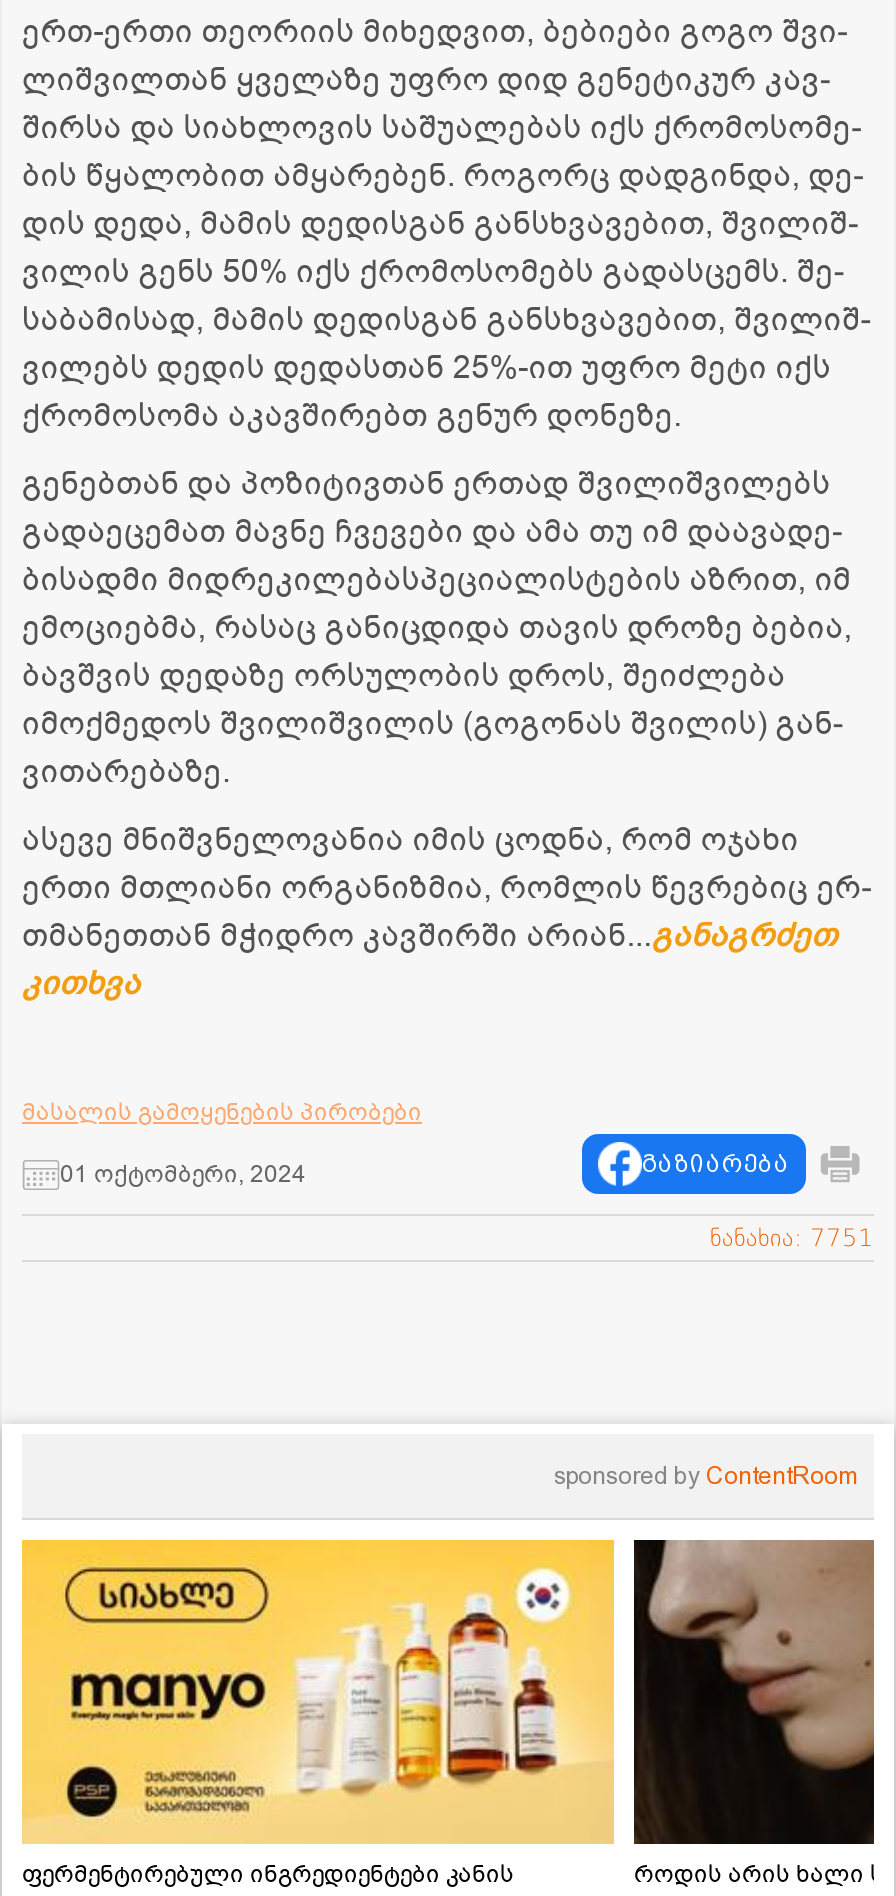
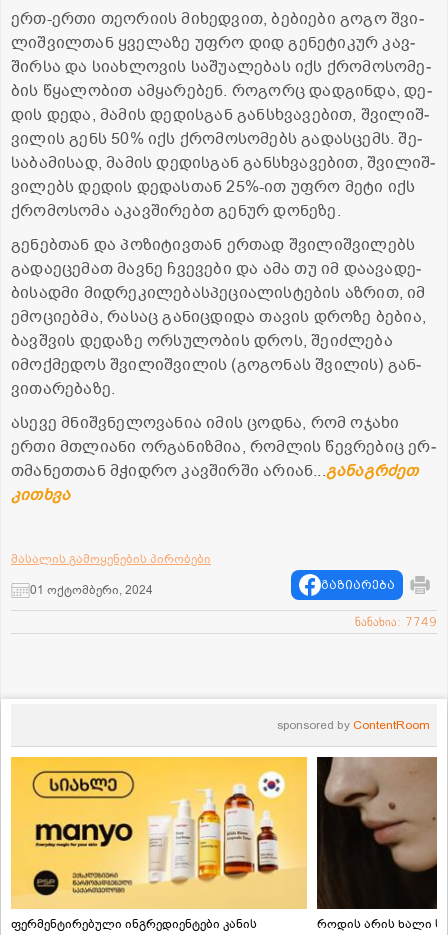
[710,1223,874,1251] ნანახია: 7751 -> [355,615,437,629] ნანახია: 7749

